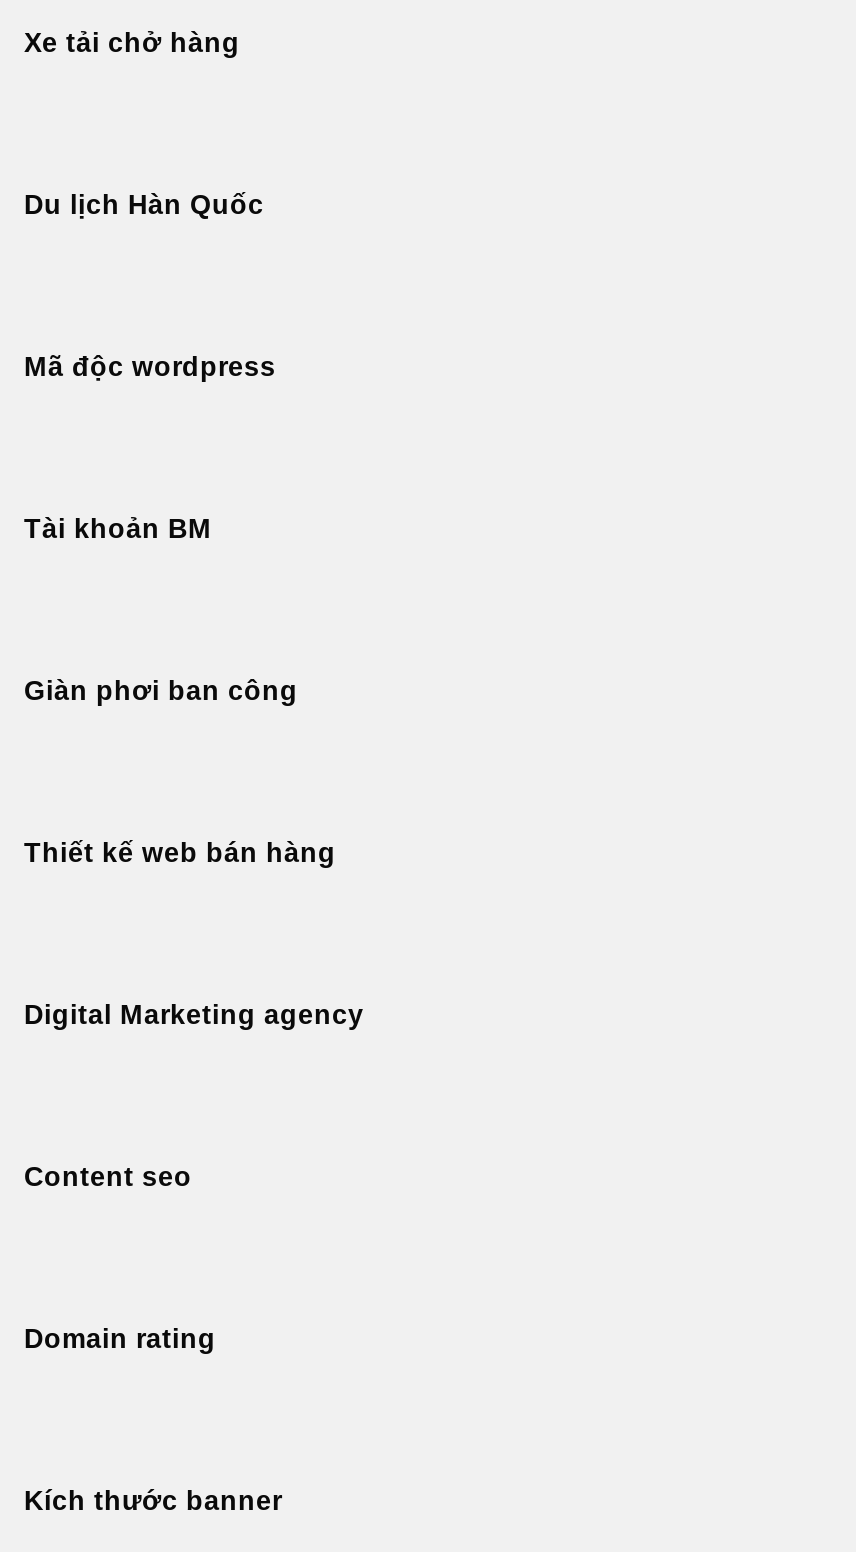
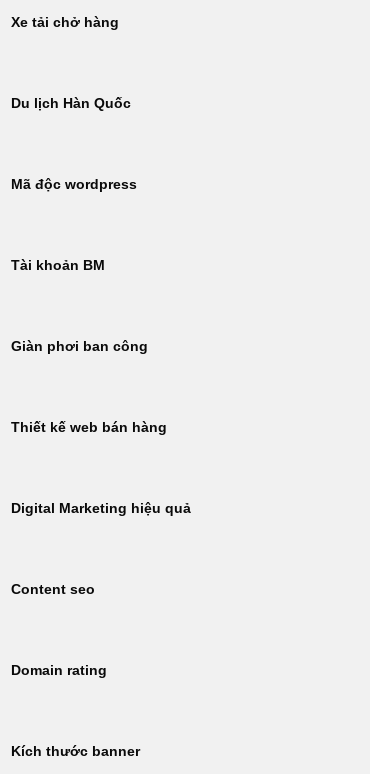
[24,1000,364,1030] Digital Marketing agency -> [11,501,191,516] Digital Marketing hiệu quả

